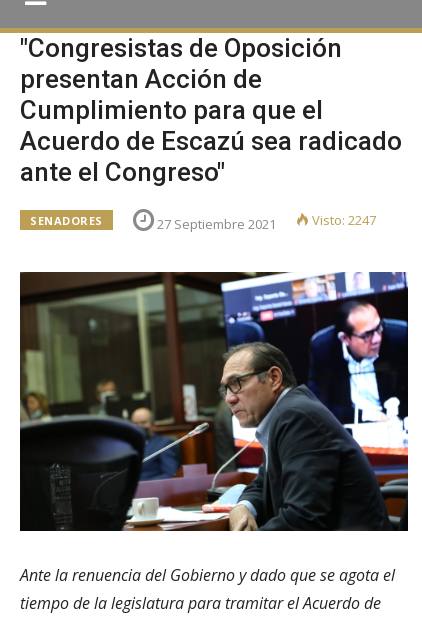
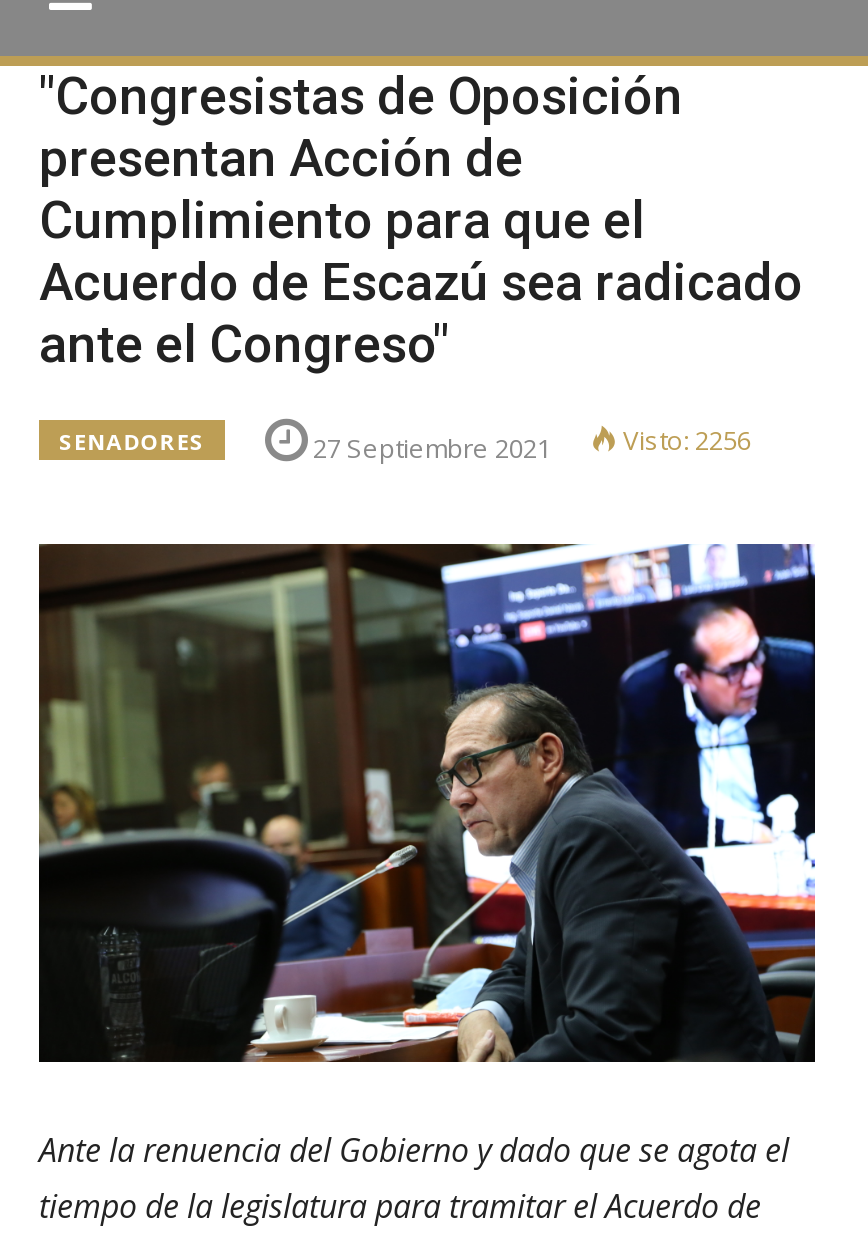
[157,211,376,233] 27 Septiembre 2021 Visto: 2247 -> [313,422,751,466] 27 Septiembre 2021 Visto: 2256

